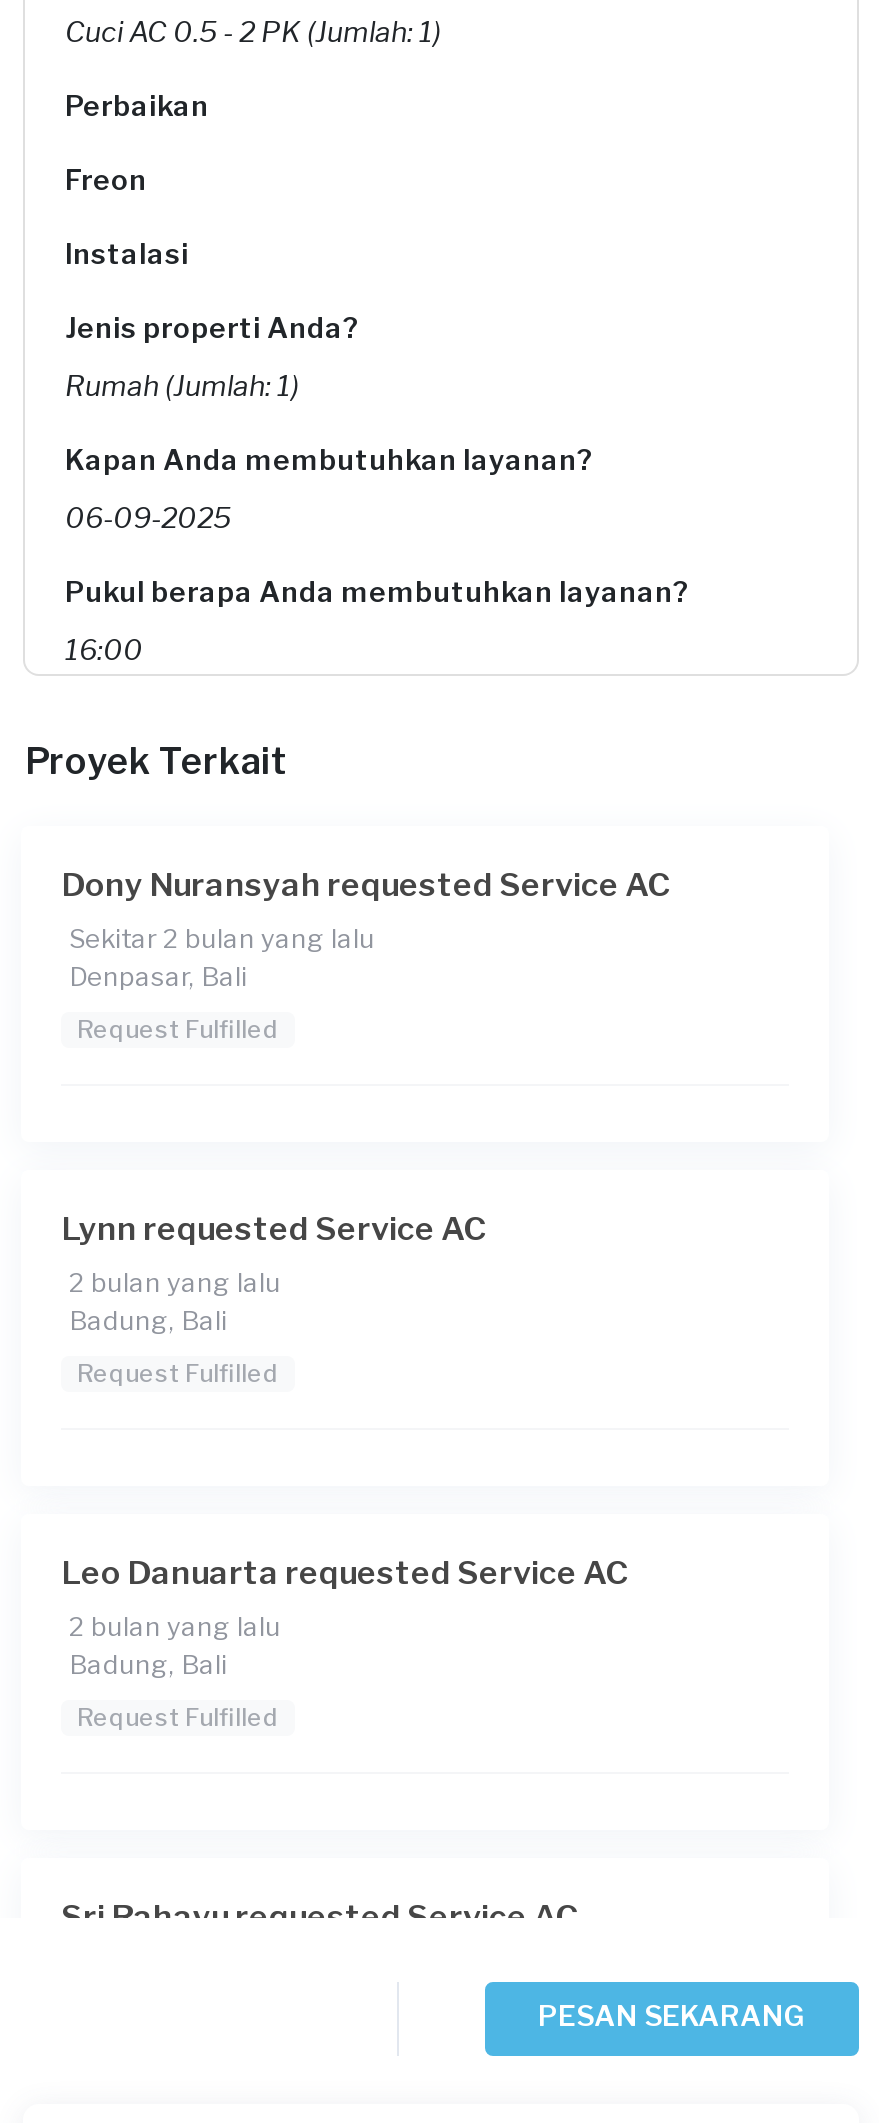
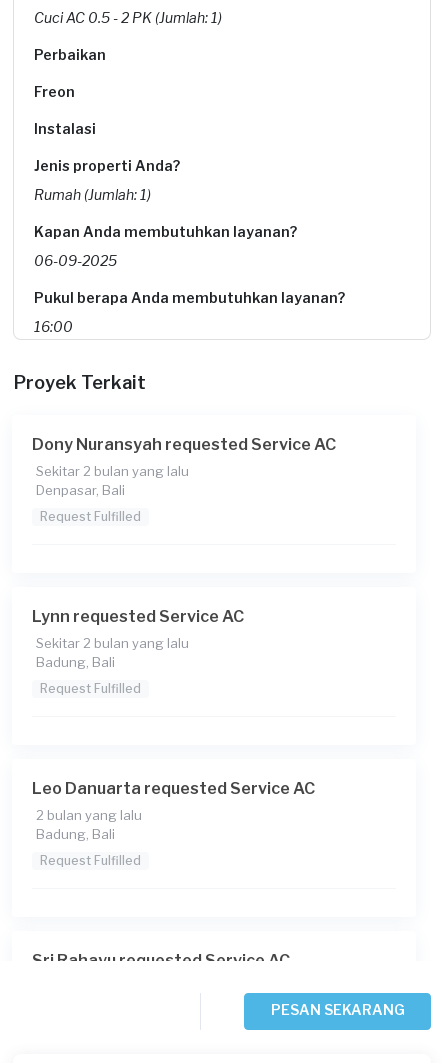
[69,1266,281,1298] 2 bulan yang lalu -> [36,635,189,651] Sekitar 2 bulan yang lalu

